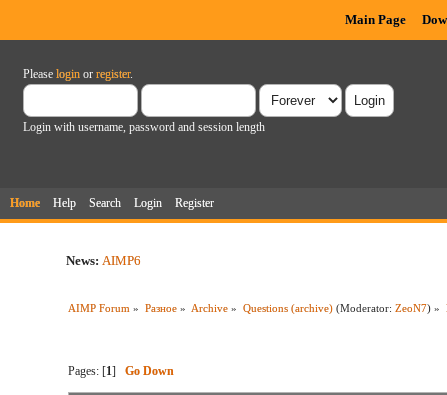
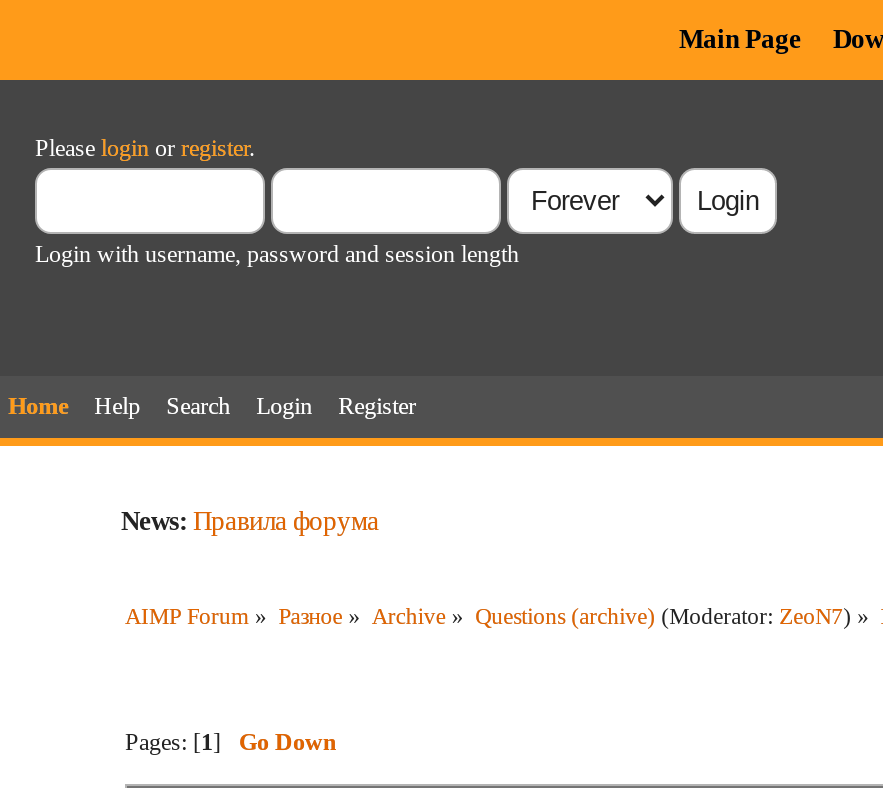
[66,253,141,268] News: AIMP6 -> [121,506,379,536] News: Правила форума

